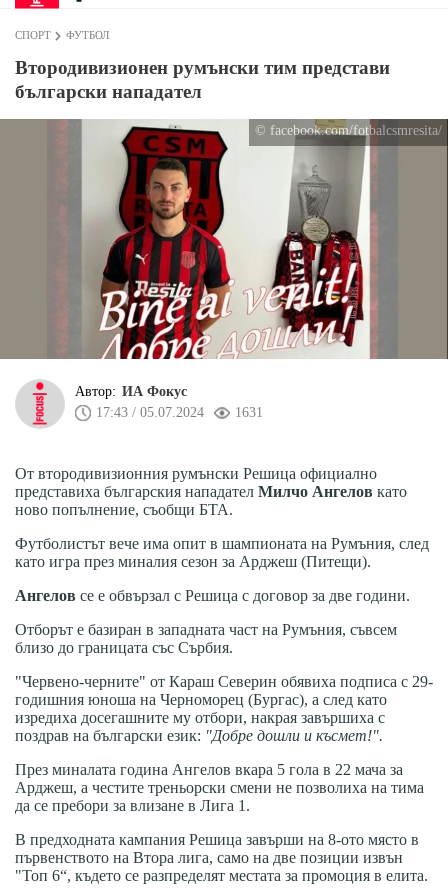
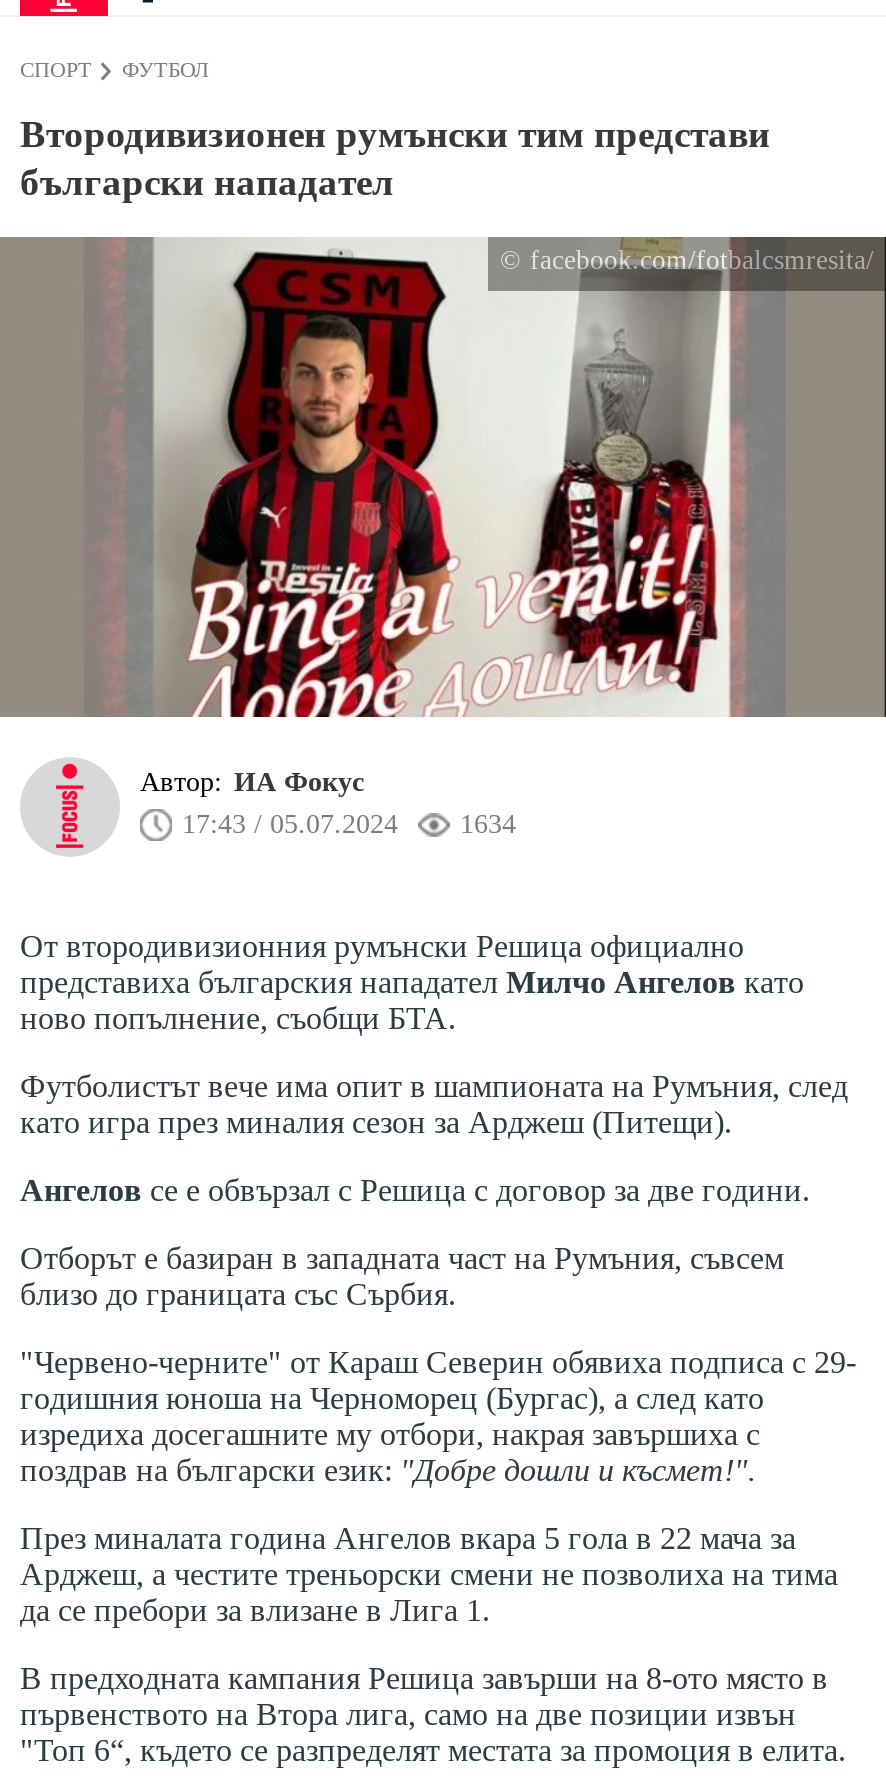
[235,405,263,420] 1631 -> [460,809,516,839] 1634

